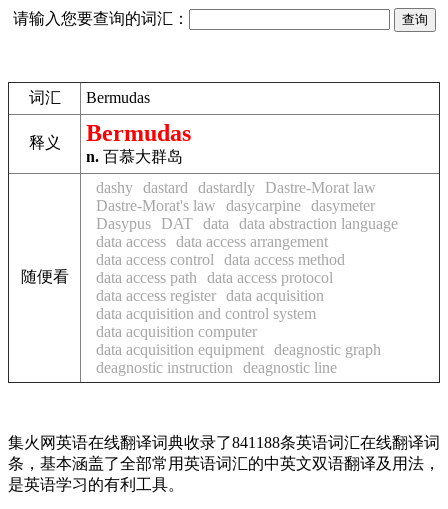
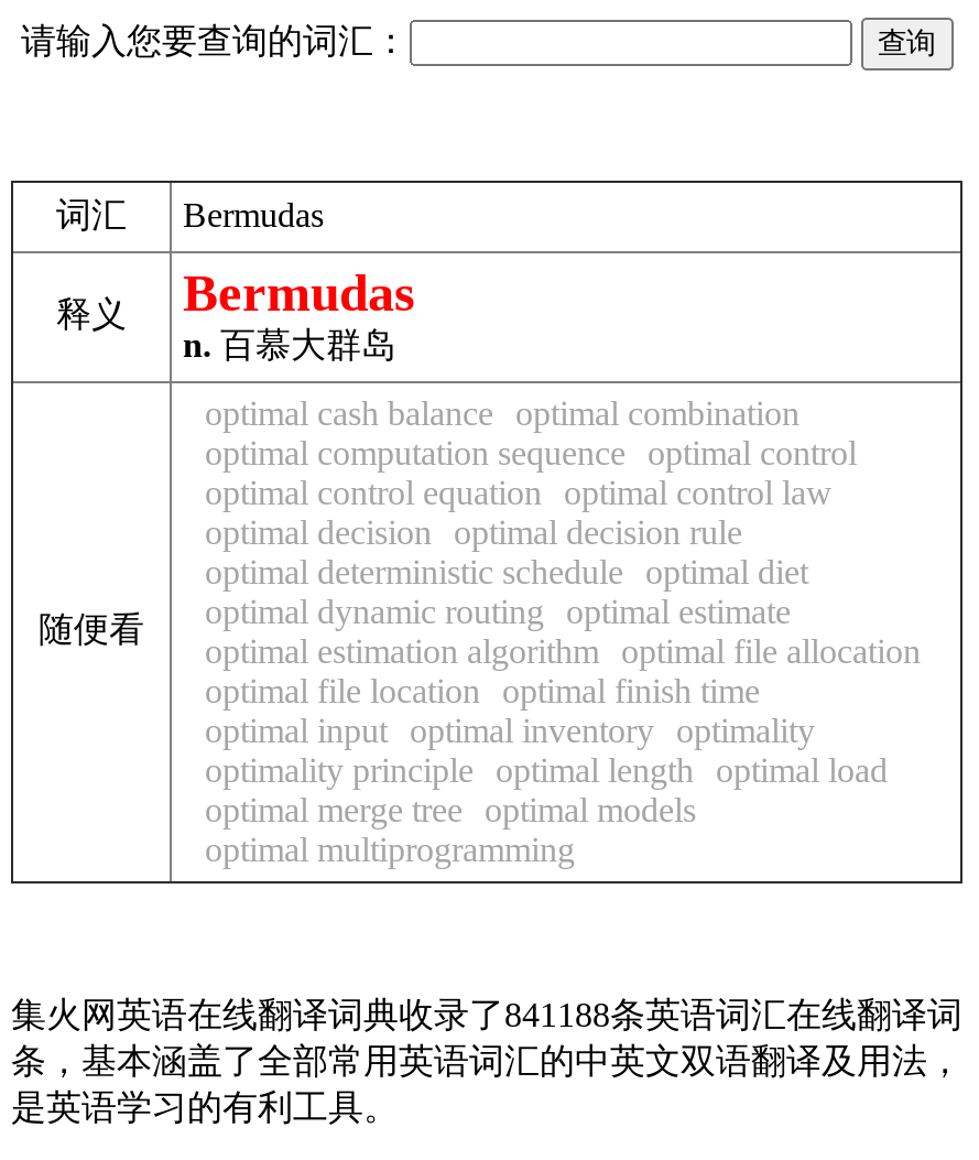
[96,179,398,376] dashy dastard dastardly Dastre-Morat law | Dastre-Morat's law dasycarpine dasymeter | Dasypus DAT data data abstraction language | data access data access arrangement | data access control data access method | data access path data access protocol | data access register data acquisition | data acquisition and control system | data acquisition computer | data acquisition equipment deagnostic graph | deagnostic instruction deagnostic line -> [205,394,921,868] optimal cash balance optimal combination | optimal computation sequence optimal control | optimal control equation optimal control law | optimal decision optimal decision rule | optimal deterministic schedule optimal diet | optimal dynamic routing optimal estimate | optimal estimation algorithm optimal file allocation | optimal file location optimal finish time | optimal input optimal inventory optimality | optimality principle optimal length optimal load | optimal merge tree optimal models | optimal multiprogramming

